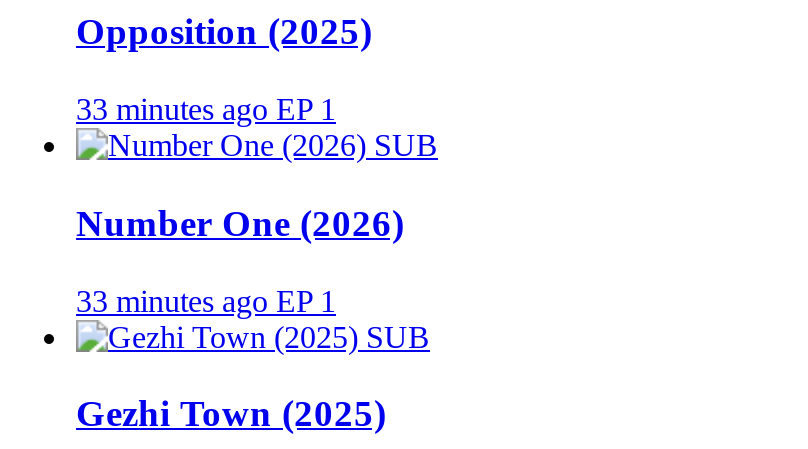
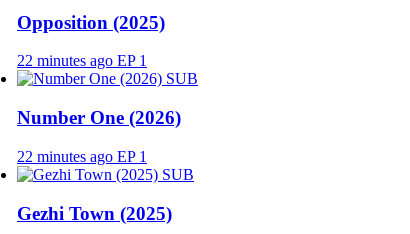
[76,93,336,127] 33 minutes ago EP 1 -> [17,52,147,69] 22 minutes ago EP 1
[76,284,336,318] 33 minutes ago EP 1 -> [17,148,147,165] 22 minutes ago EP 1

